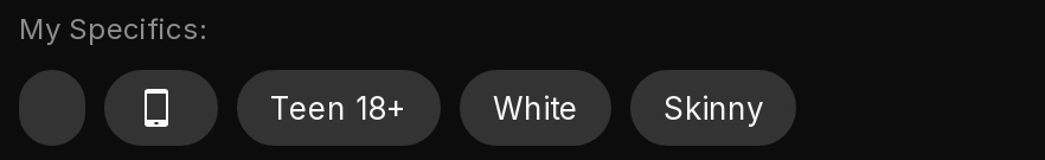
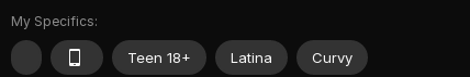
[493,88,763,126] White | Skinny -> [231,49,352,66] Latina | Curvy

